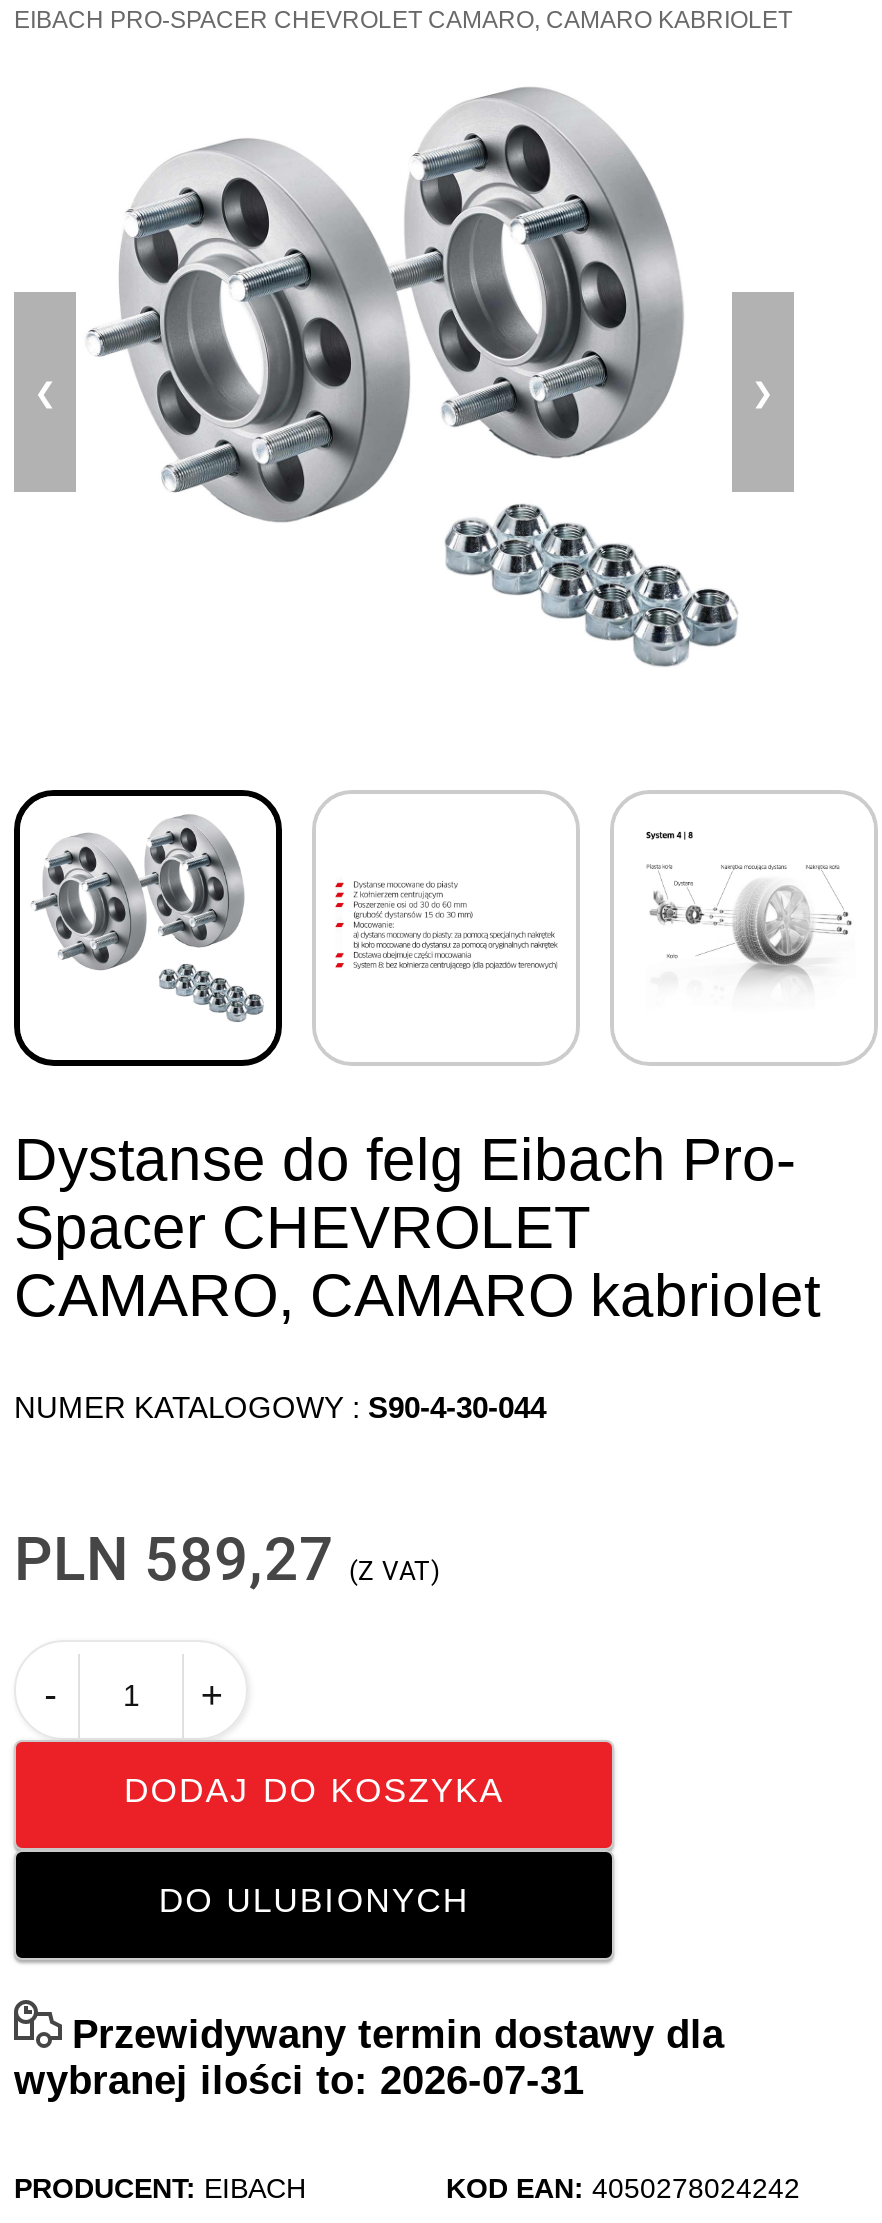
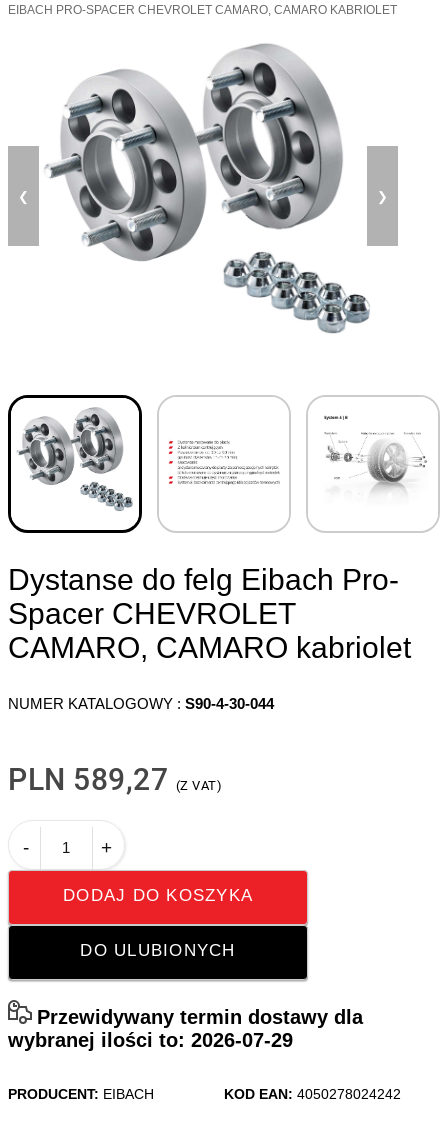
[14,2058,584,2102] wybranej ilości to: 2026-07-31 -> [8,1029,293,1051] wybranej ilości to: 2026-07-29

